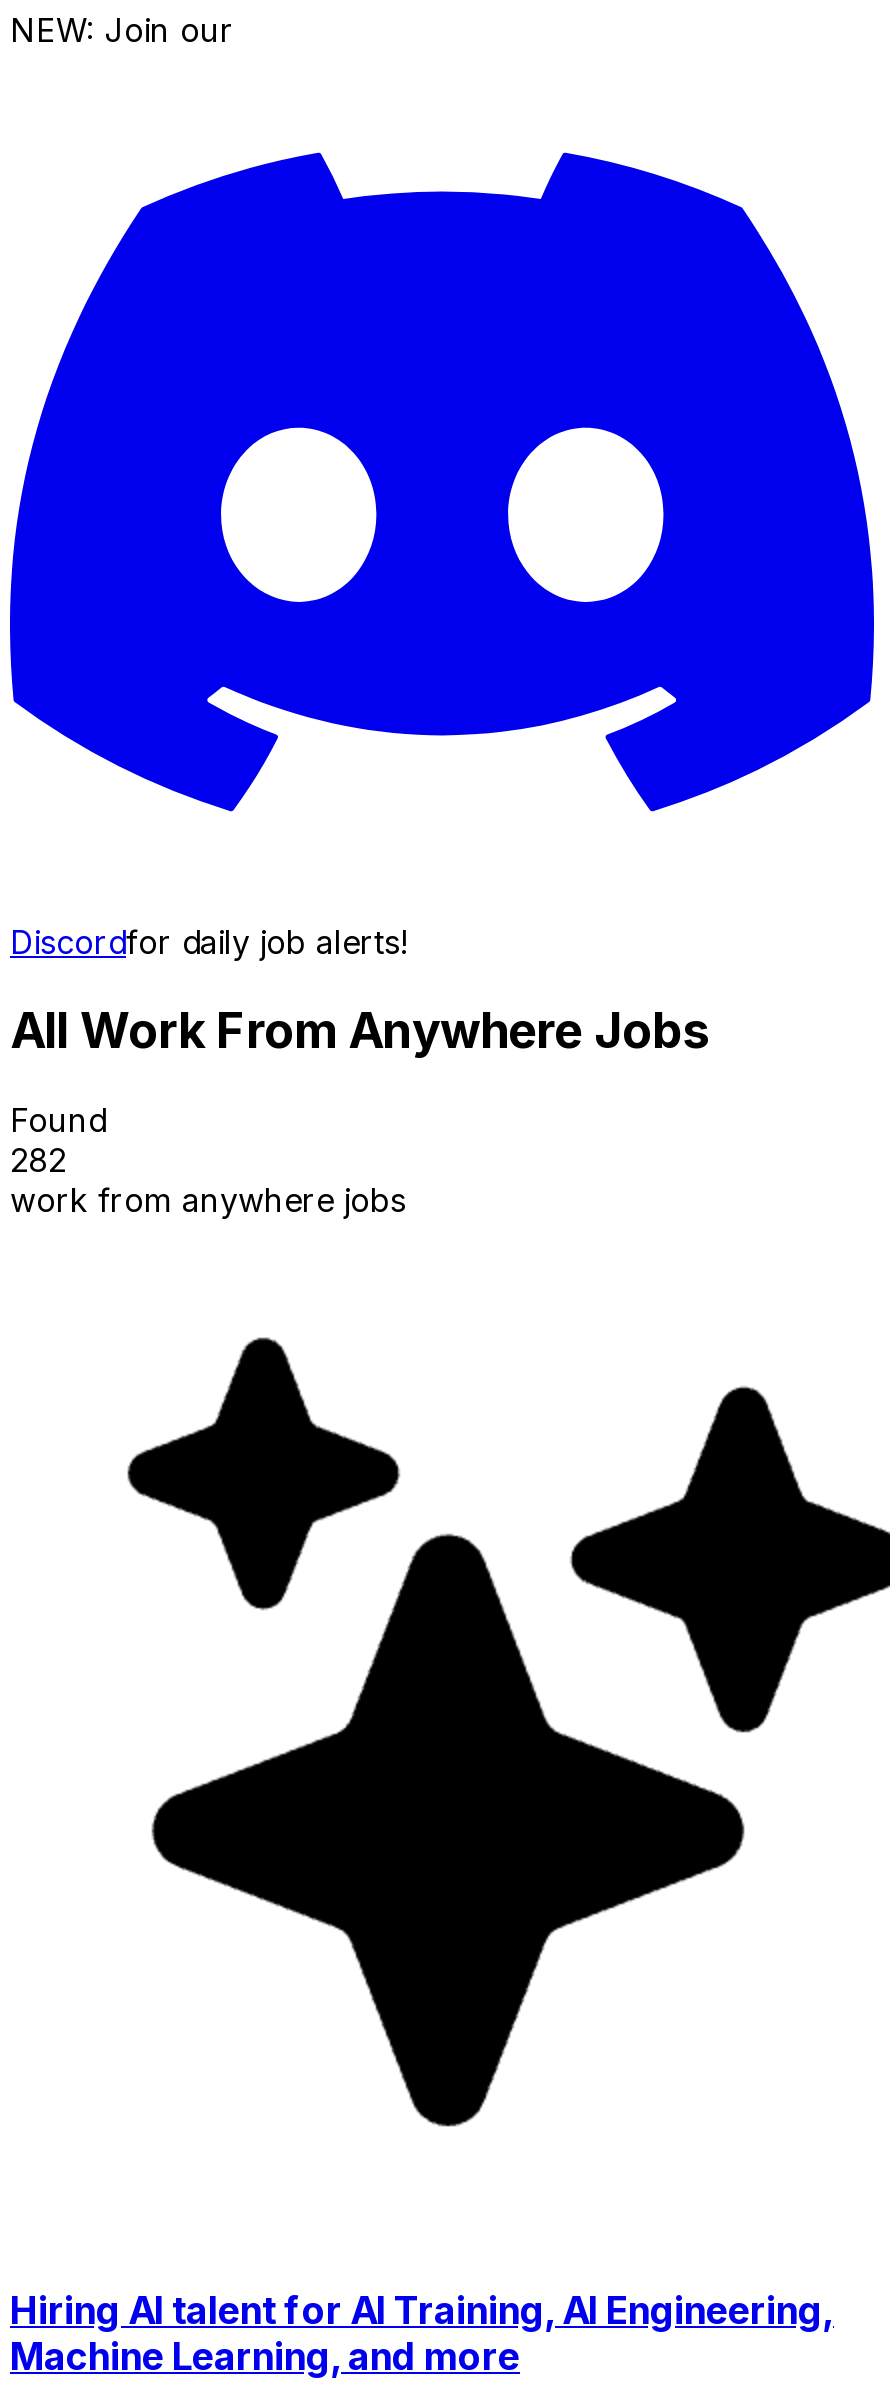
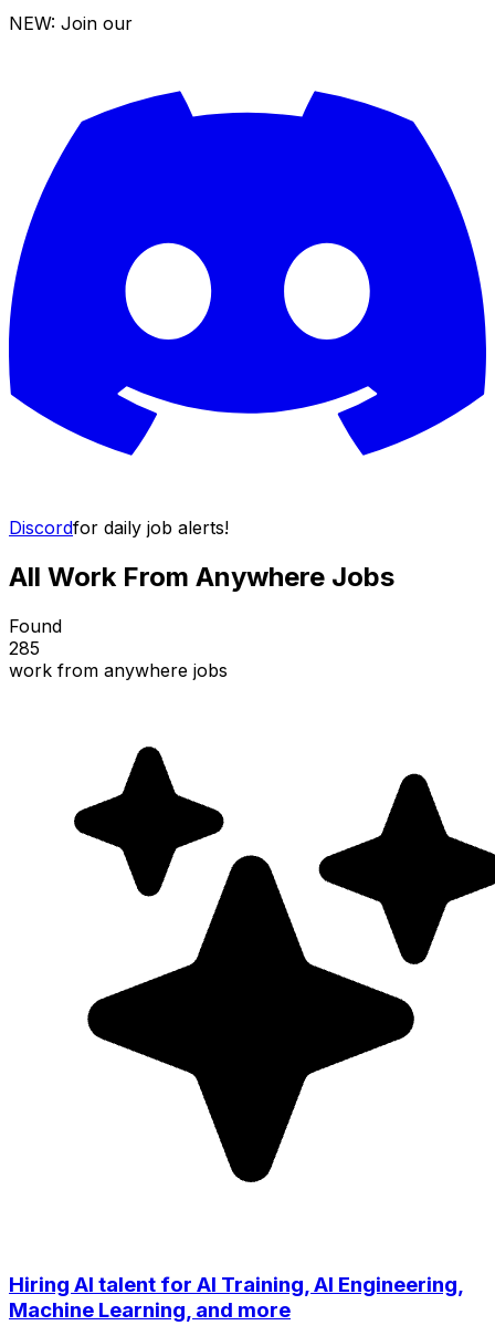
[10,1139,66,1179] 282 -> [9,637,40,659] 285

